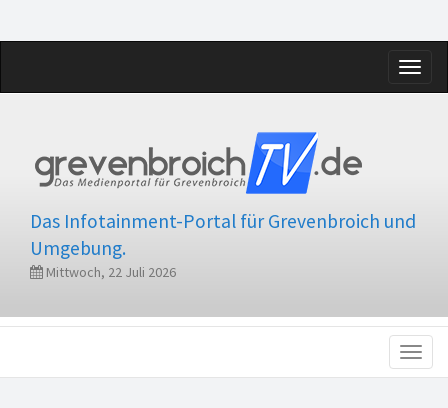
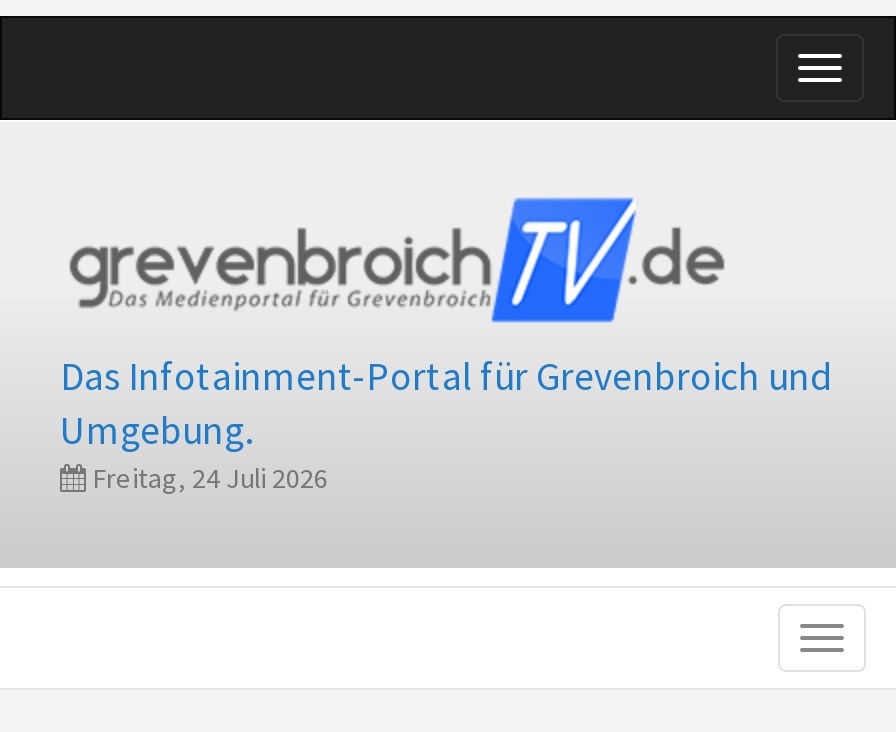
[43,263,176,281] Mittwoch, 22 Juli 2026 -> [86,460,328,496] Freitag, 24 Juli 2026

